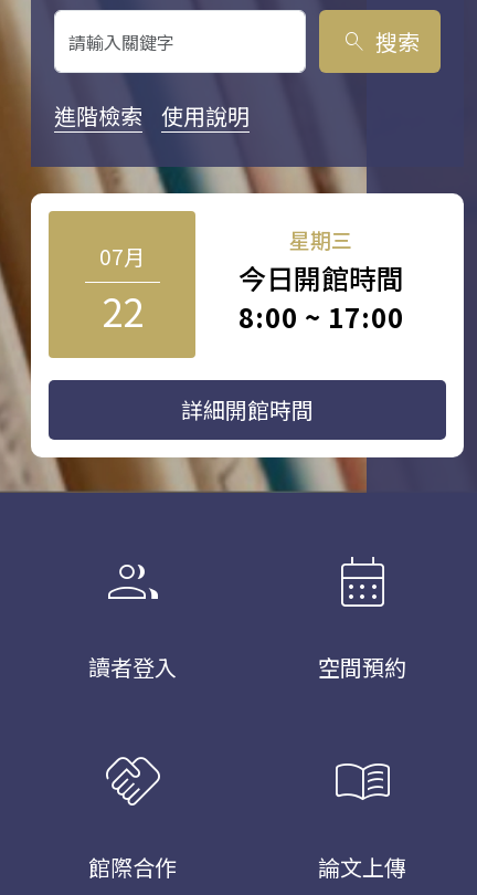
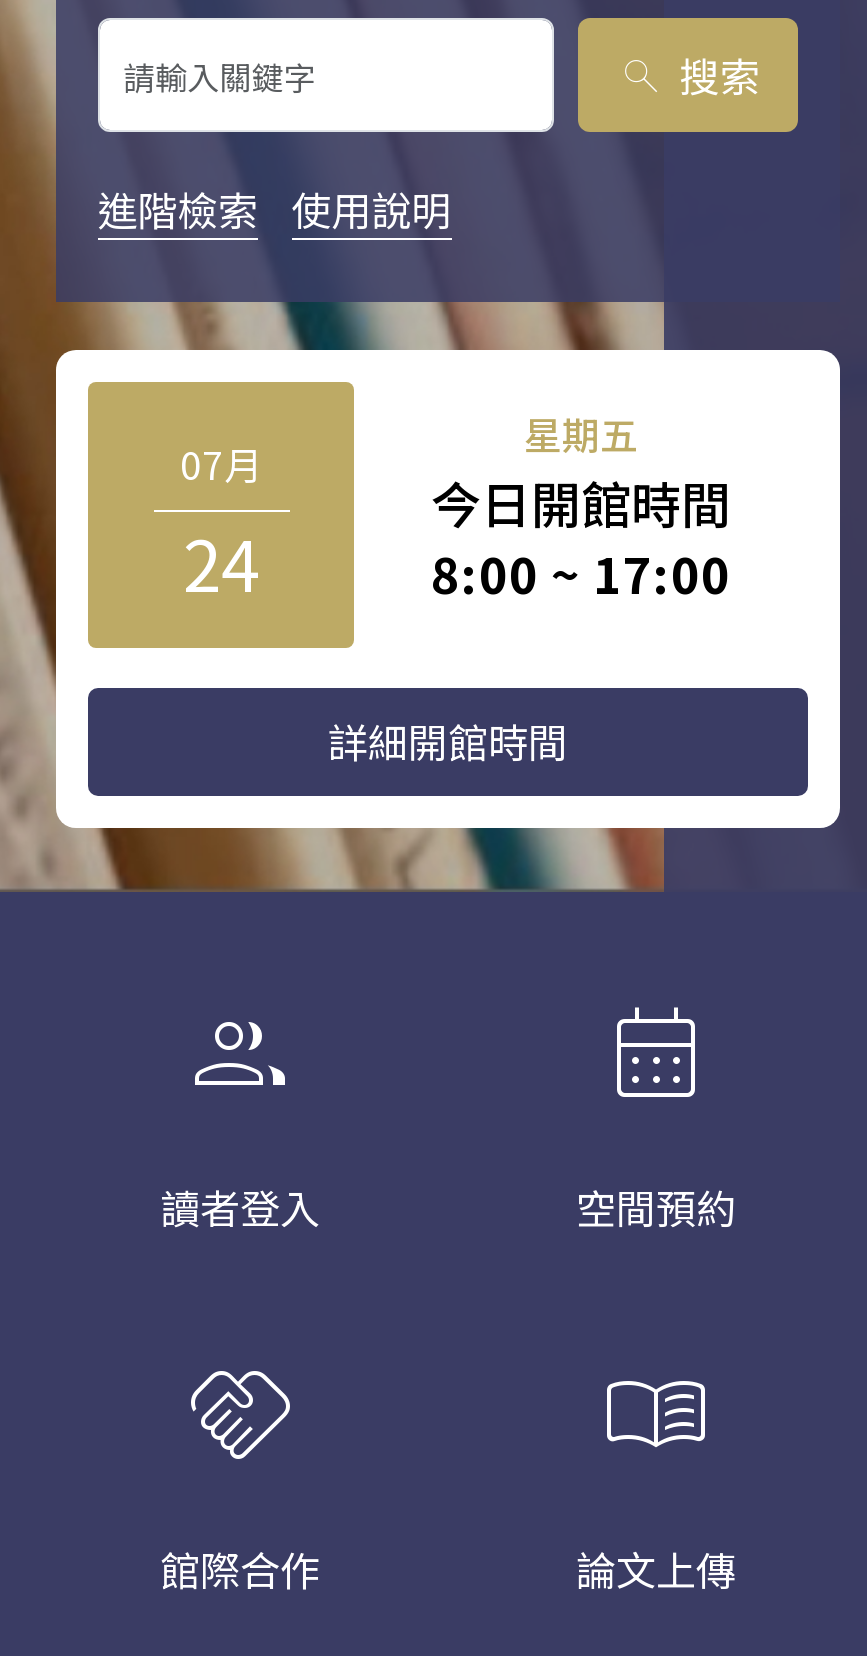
[289,224,352,254] 星期三 -> [524,406,638,460] 星期五
[101,282,143,338] 22 -> [183,510,259,612] 24

